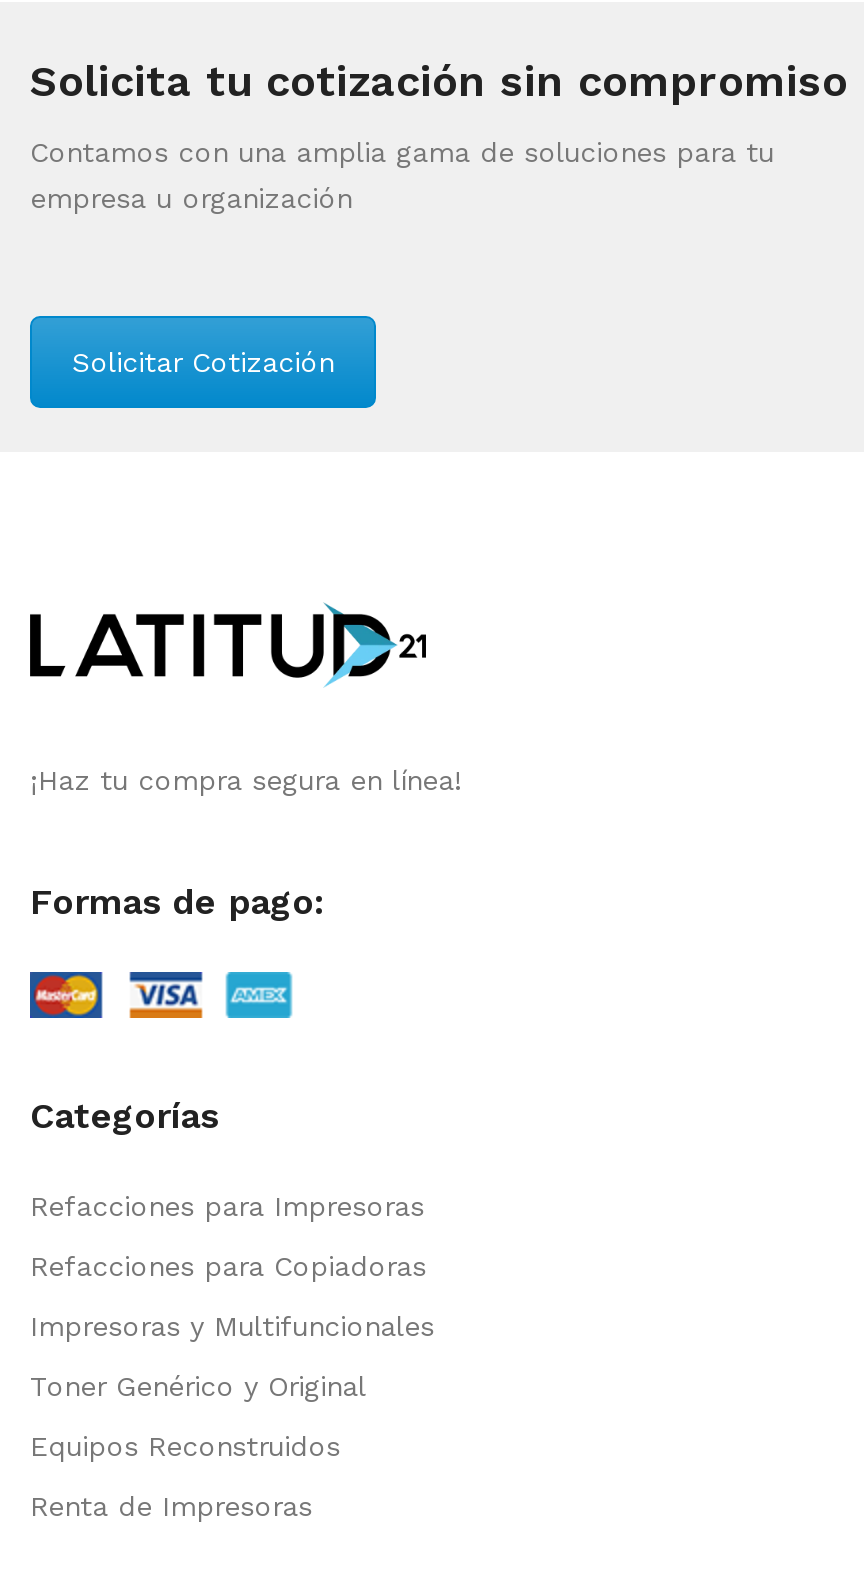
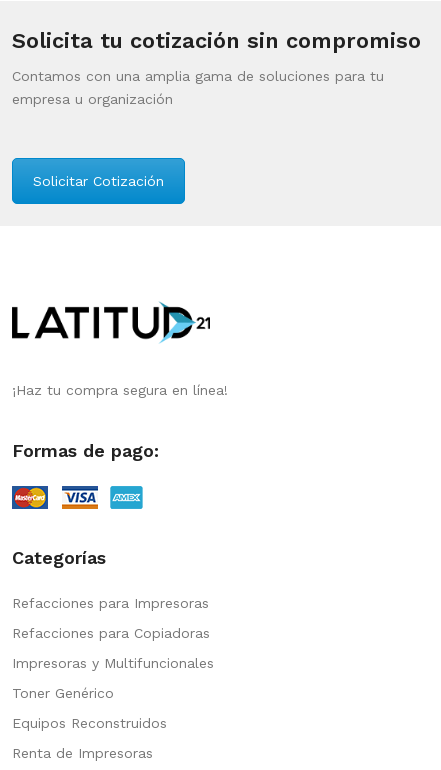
[30,1370,366,1402] Toner Genérico y Original -> [12,685,114,701] Toner Genérico

